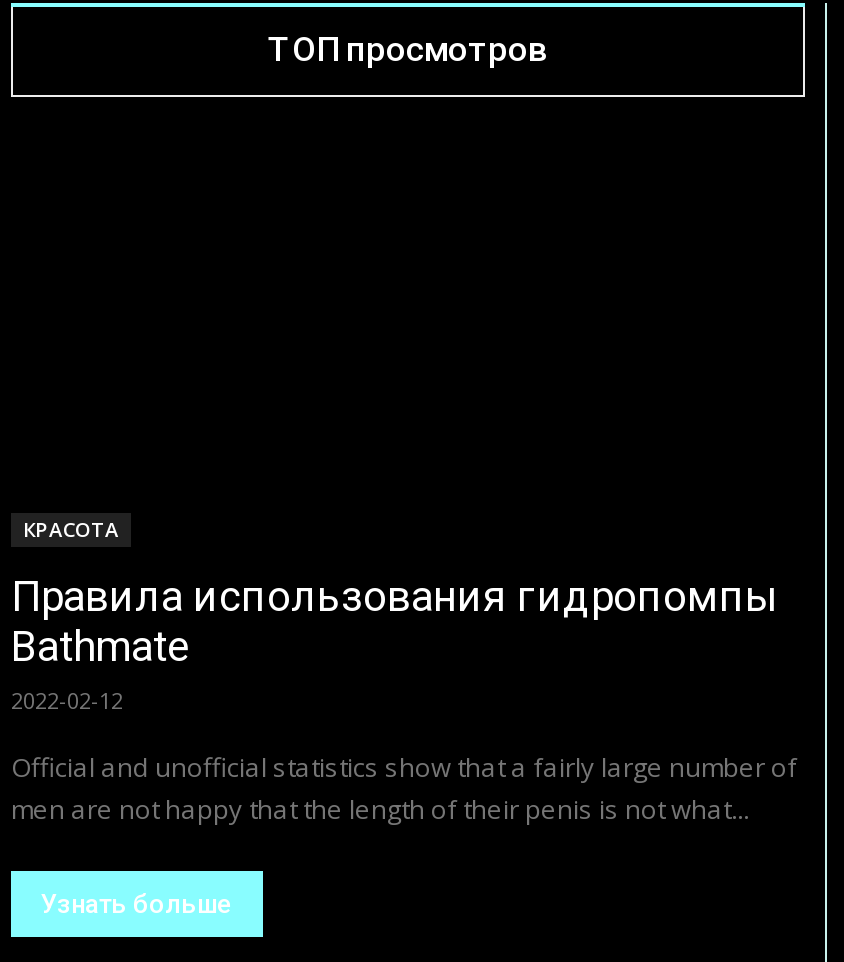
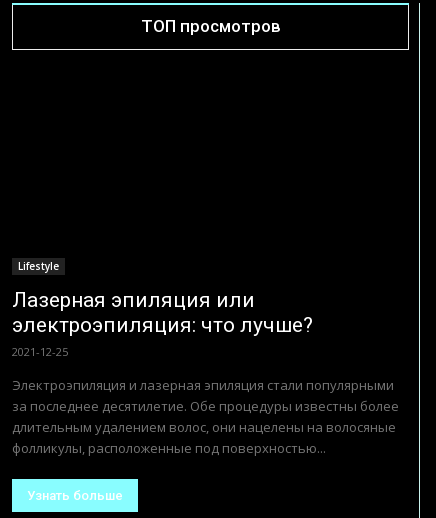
[23,514,119,542] КРАСОТА -> [18,258,59,272] Lifestyle
[11,572,779,714] Правила использования гидропомпы | Bathmate | 2022-02-12 -> [12,287,313,358] Лазерная эпиляция или | электроэпиляция: что лучше? | 2021-12-25
[11,748,797,826] Official and unofficial statistics show that a fairly large number of | men are not happy that the length of their penis is not what... -> [12,375,399,456] Электроэпиляция и лазерная эпиляция стали популярными | за последнее десятилетие. Обе процедуры известны более | длительным удалением волос, они нацелены на волосяные | фолликулы, расположенные под поверхностью...

